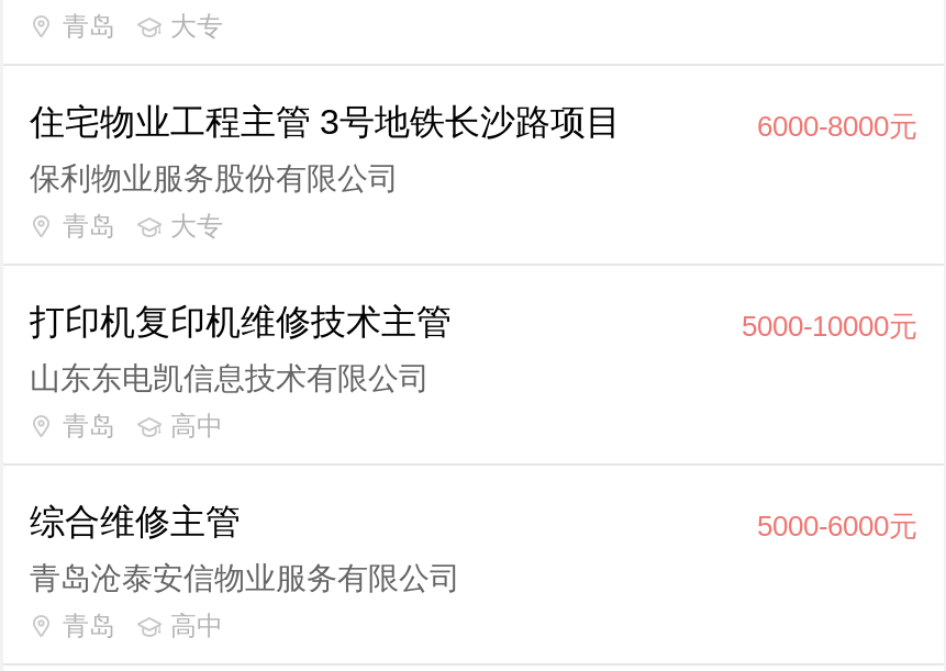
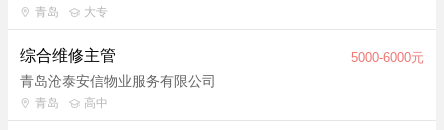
[30,103,917,441] 住宅物业工程主管 3号地铁长沙路项目 | 6000-8000元 | 保利物业服务股份有限公司 | 青岛 | 大专 | 打印机复印机维修技术主管 | 5000-10000元 | 山东东电凯信息技术有限公司 | 青岛 | 高中 -> none

